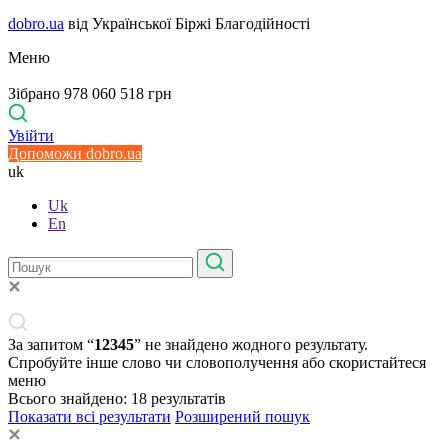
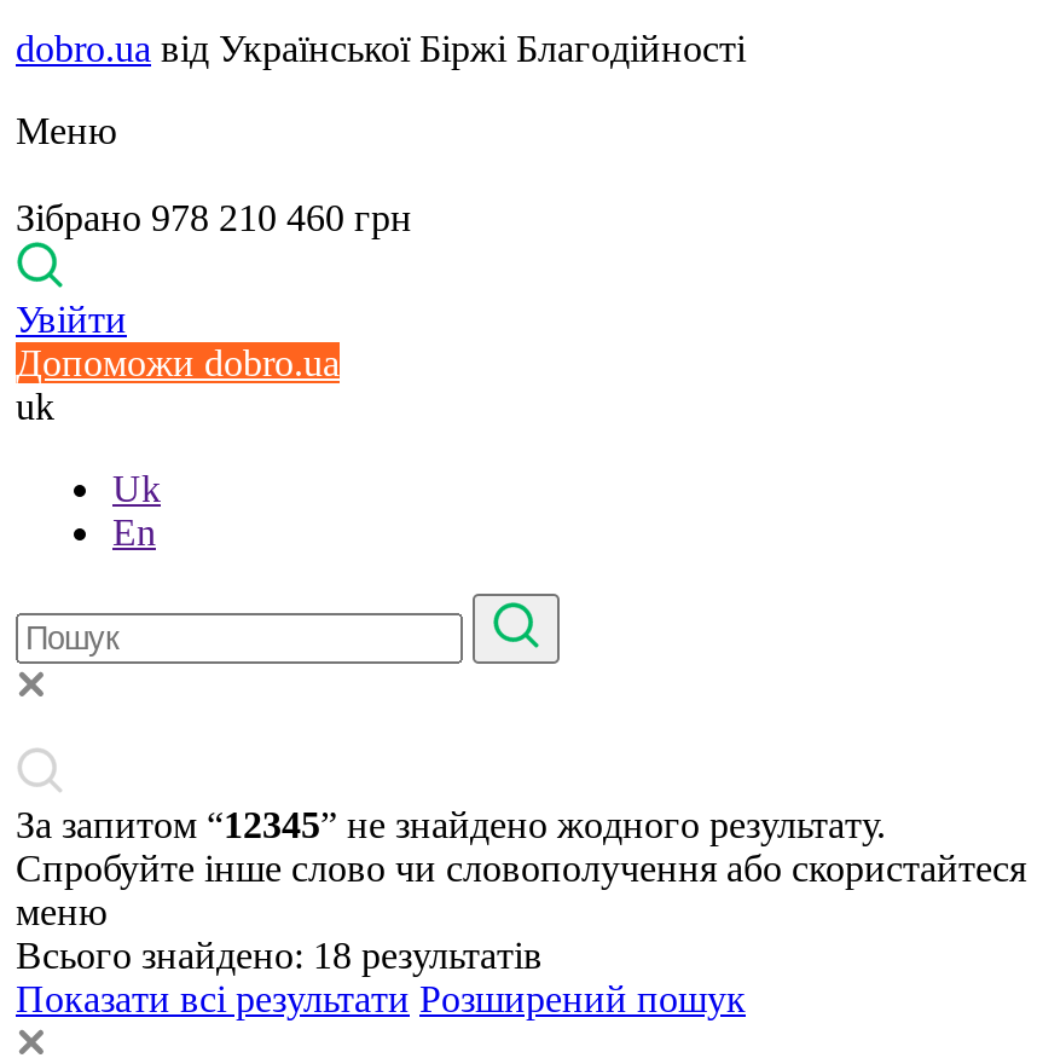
[8,85,172,102] Зібрано 978 060 518 грн -> [16,197,412,238] Зібрано 978 210 460 грн

